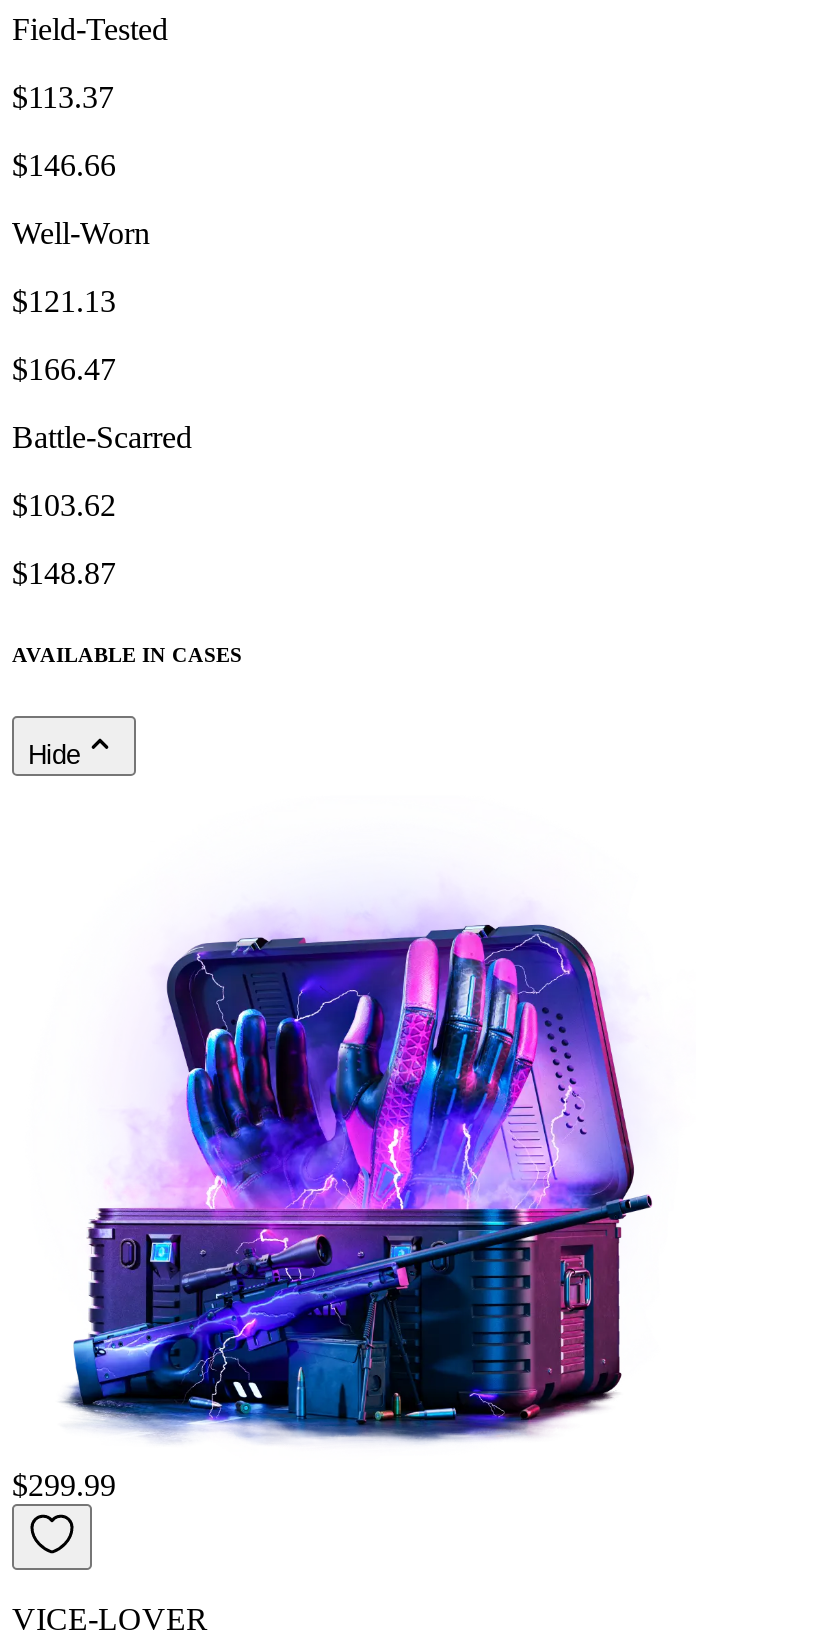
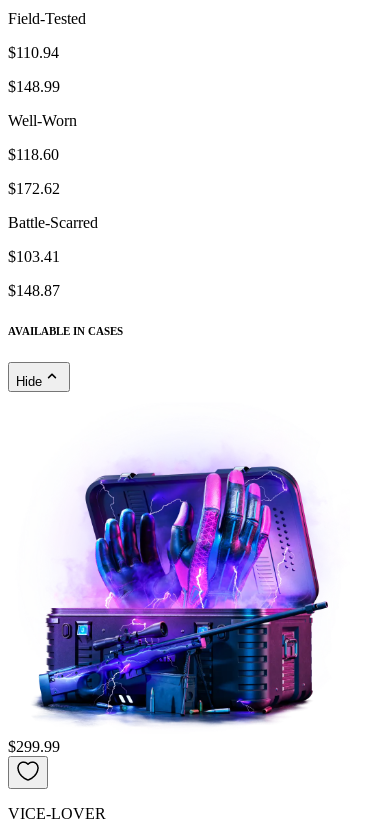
[12,80,114,114] $113.37 -> [8,44,59,61] $110.94
[12,148,116,182] $146.66 -> [8,78,60,95] $148.99
[12,284,116,318] $121.13 -> [8,146,59,163] $118.60
[12,352,116,386] $166.47 -> [8,180,60,197] $172.62
[12,488,116,522] $103.62 -> [8,248,60,265] $103.41

